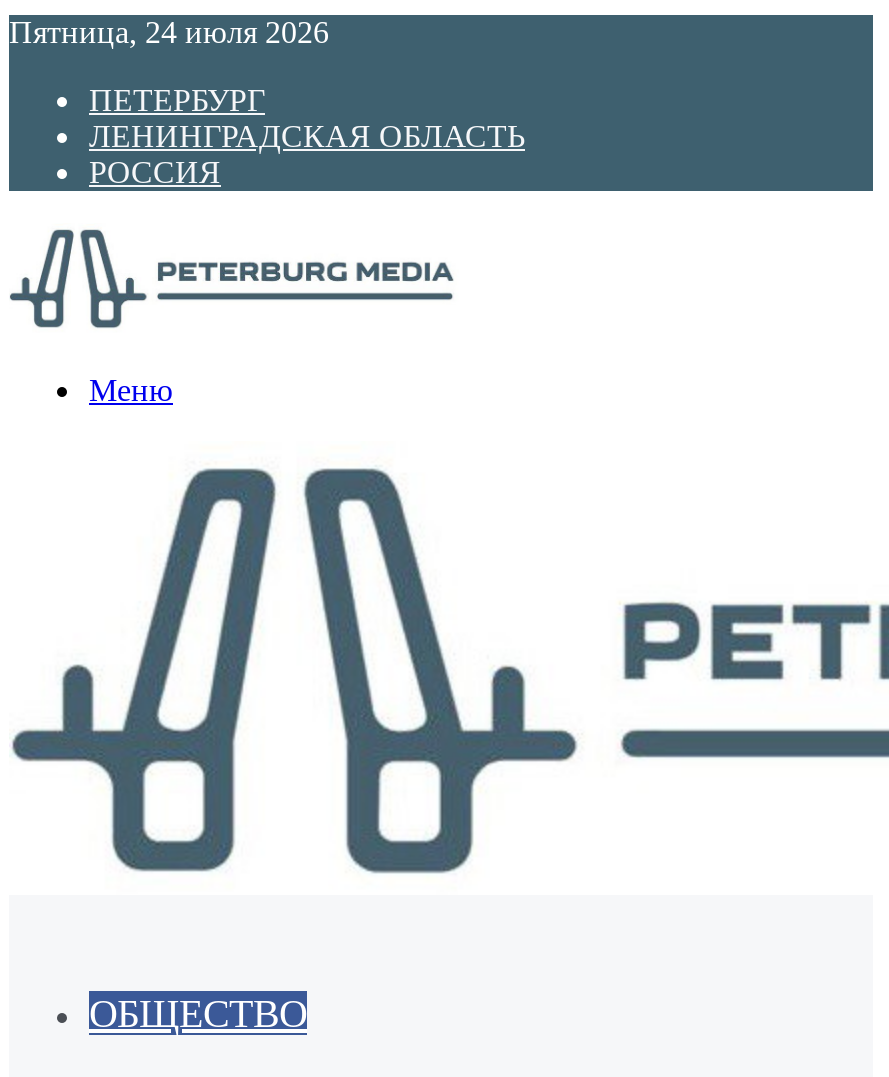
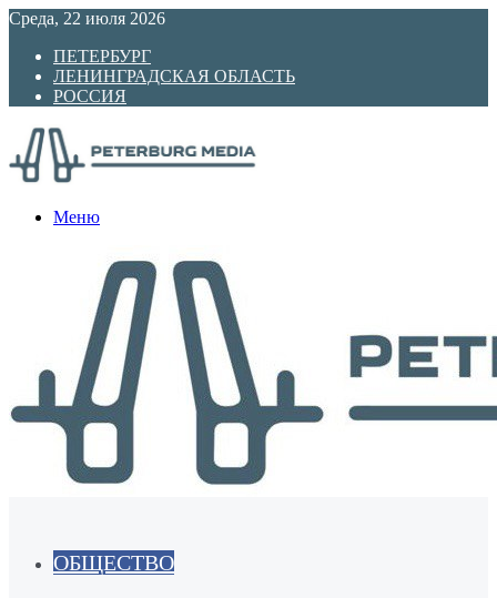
[9,15,329,49] Пятница, 24 июля 2026 -> [9,9,165,28] Среда, 22 июля 2026

